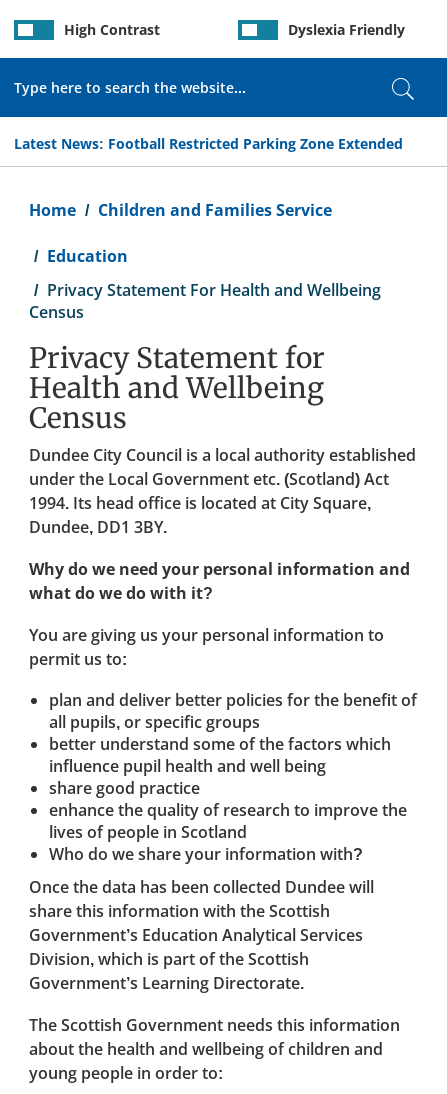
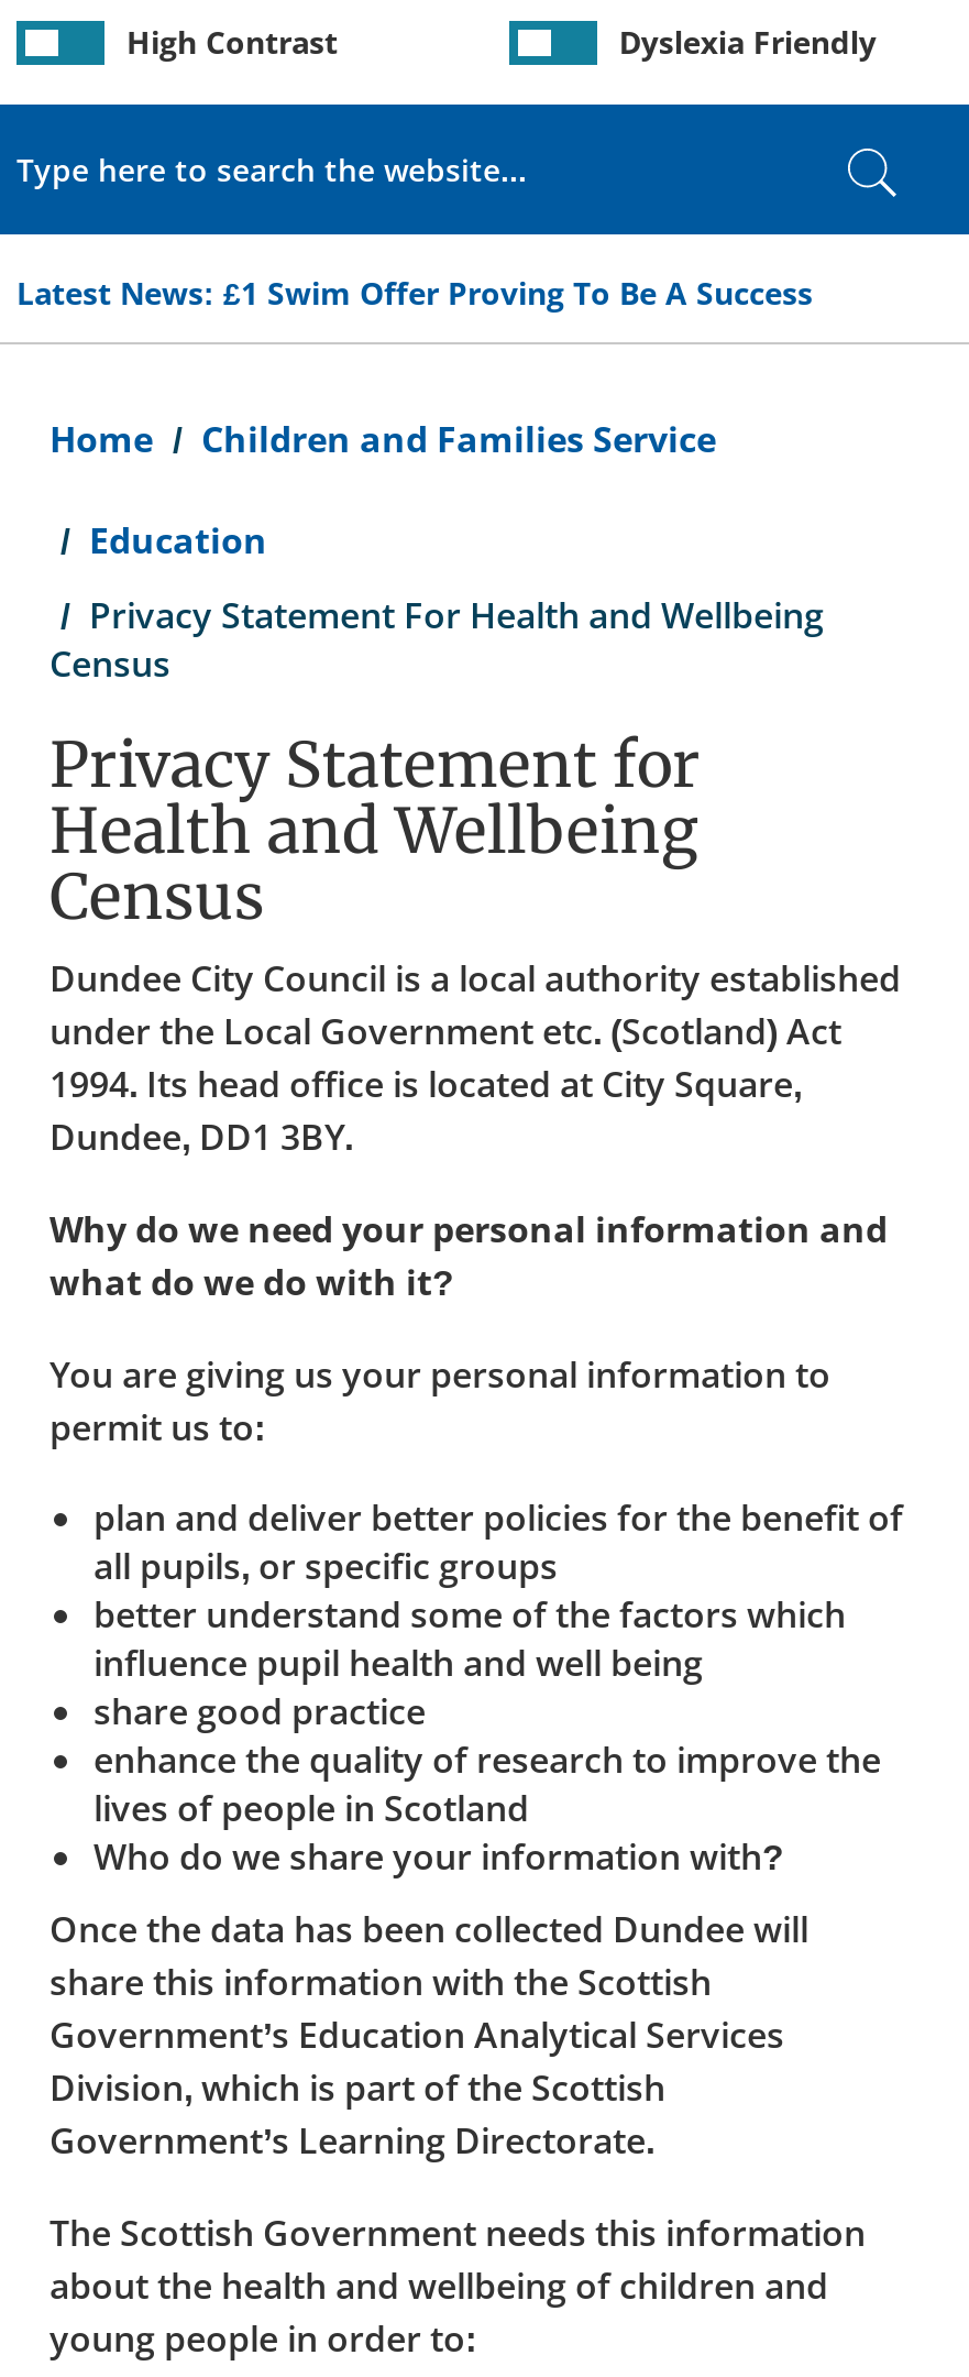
[14,134,403,153] Latest News: Football Restricted Parking Zone Extended -> [16,272,813,314] Latest News: £1 Swim Offer Proving To Be A Success

